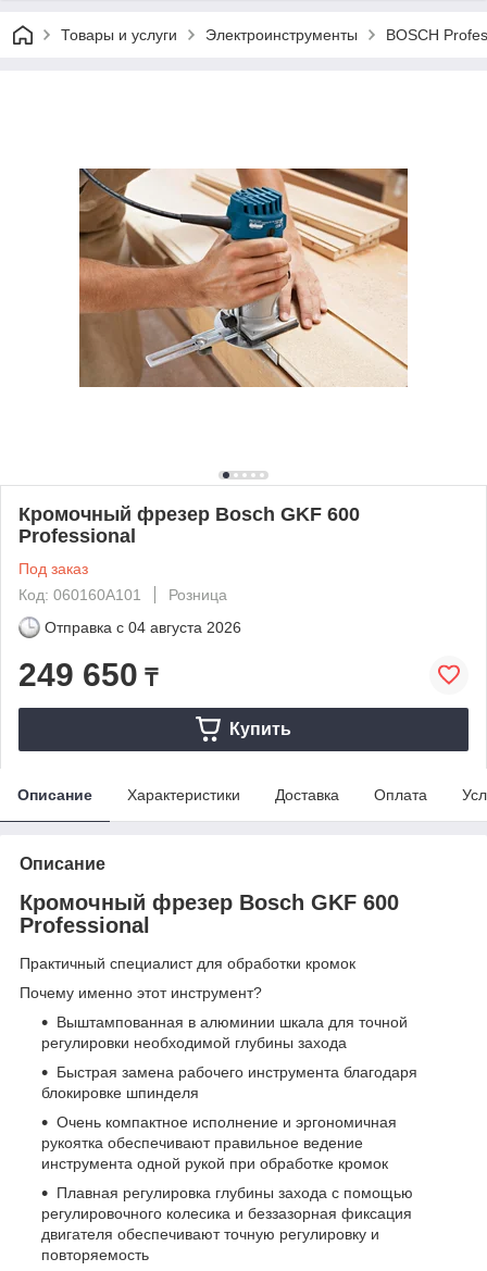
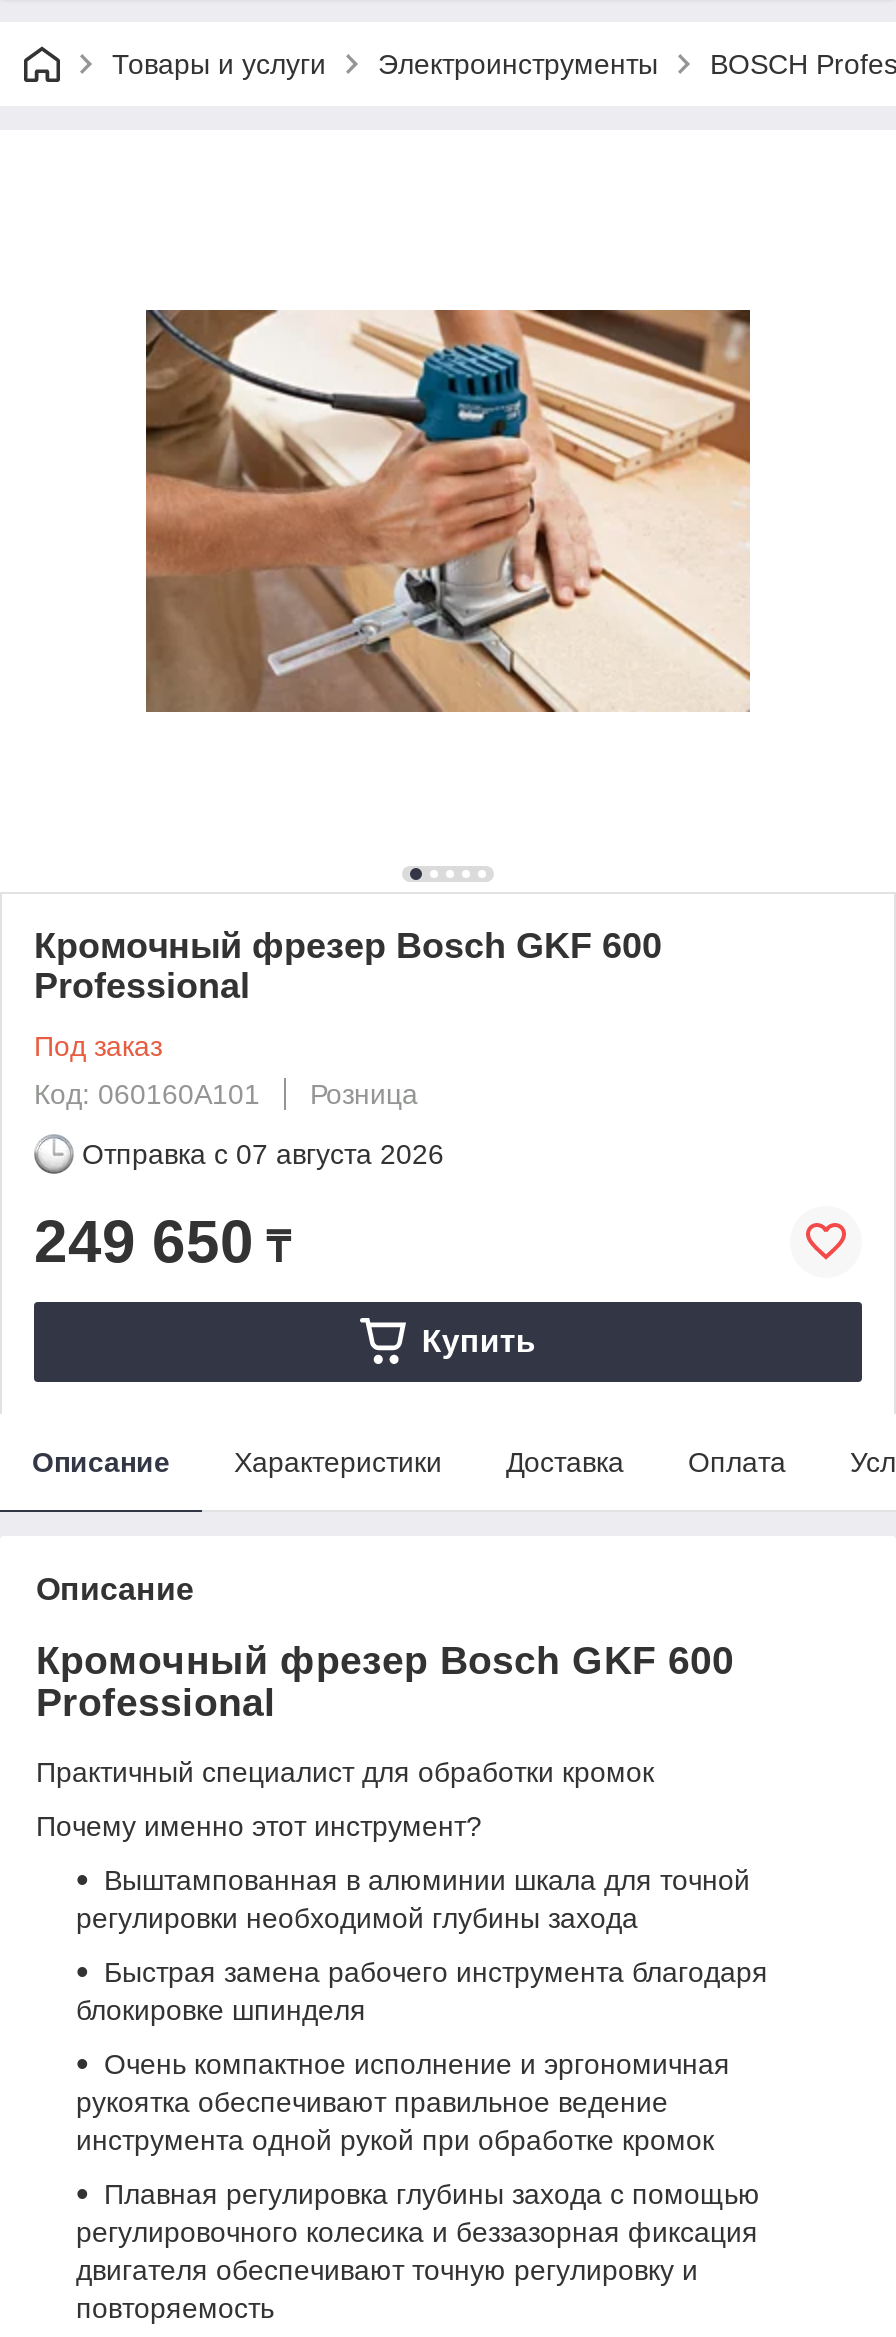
[45,618,241,636] Отправка с 04 августа 2026 -> [82,1138,444,1170] Отправка с 07 августа 2026

